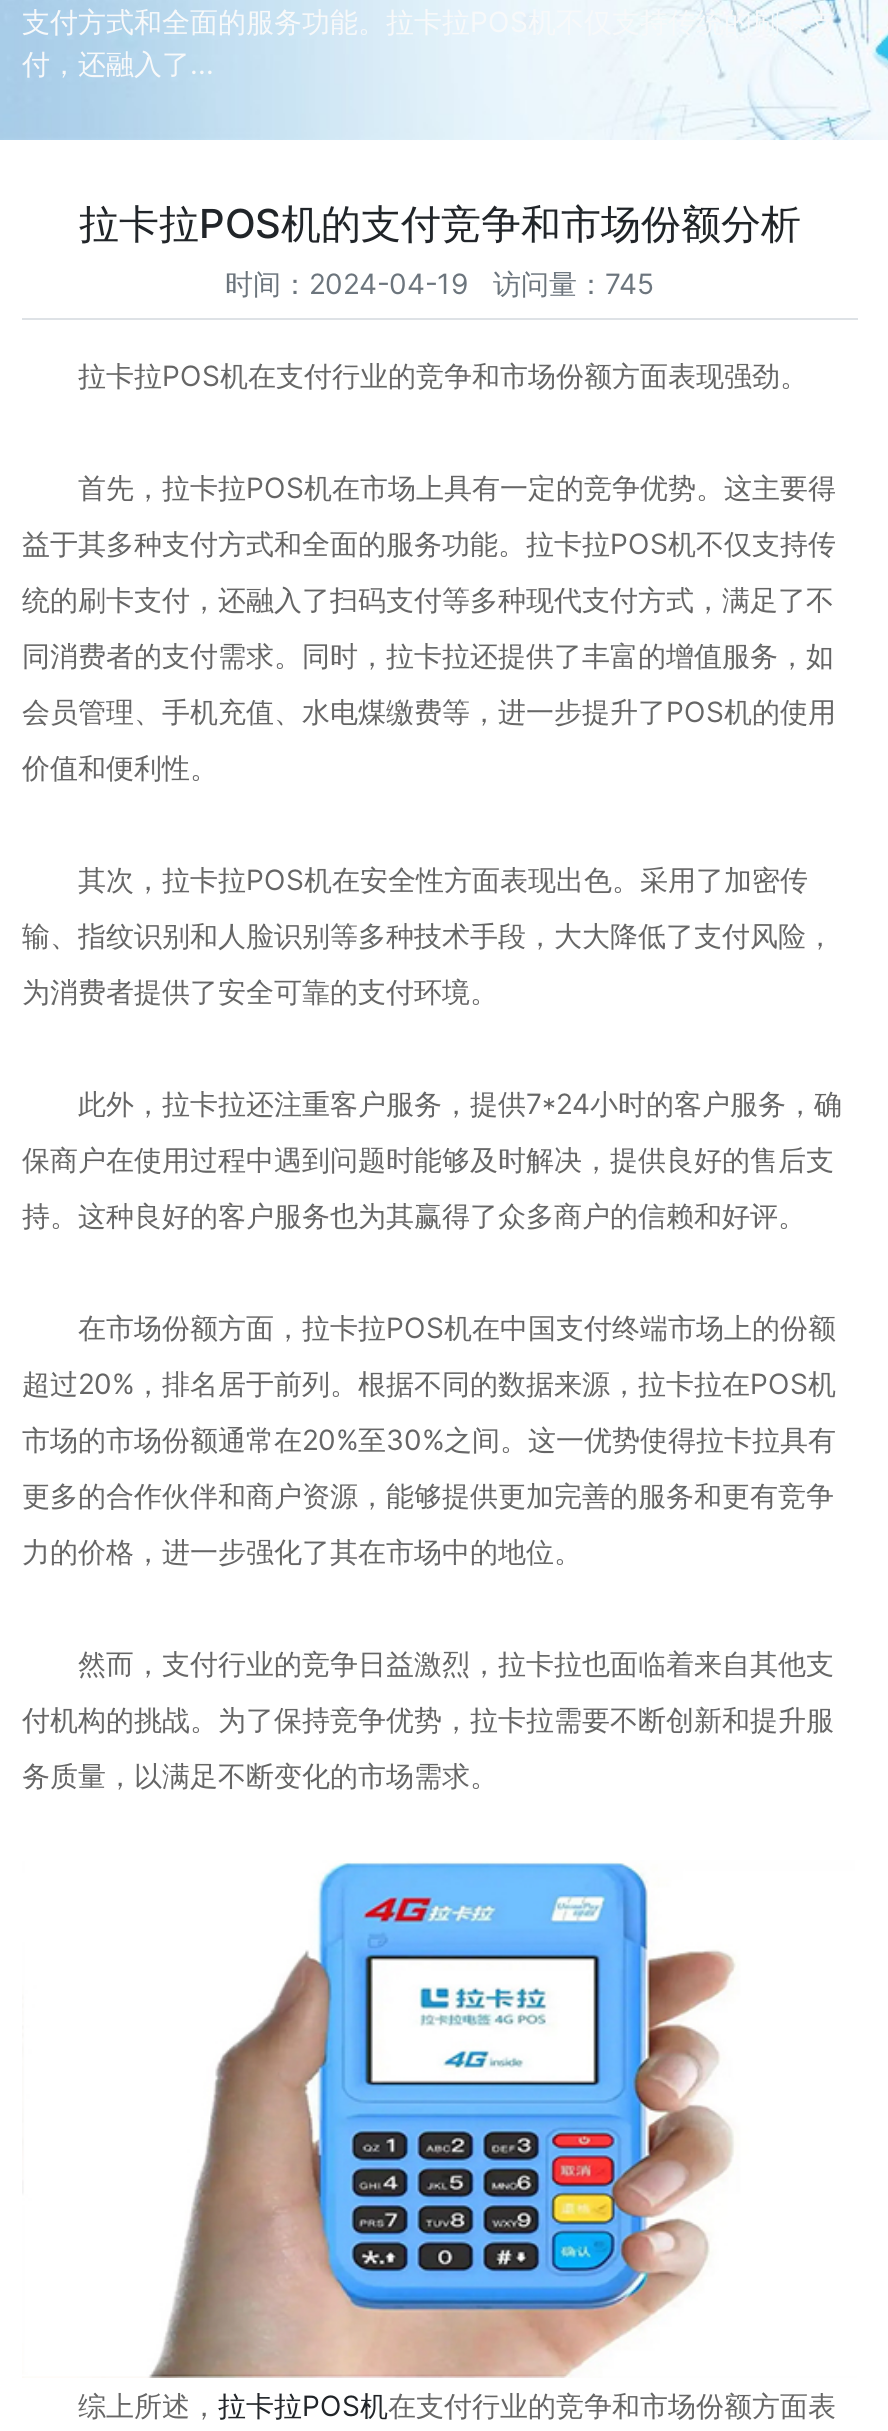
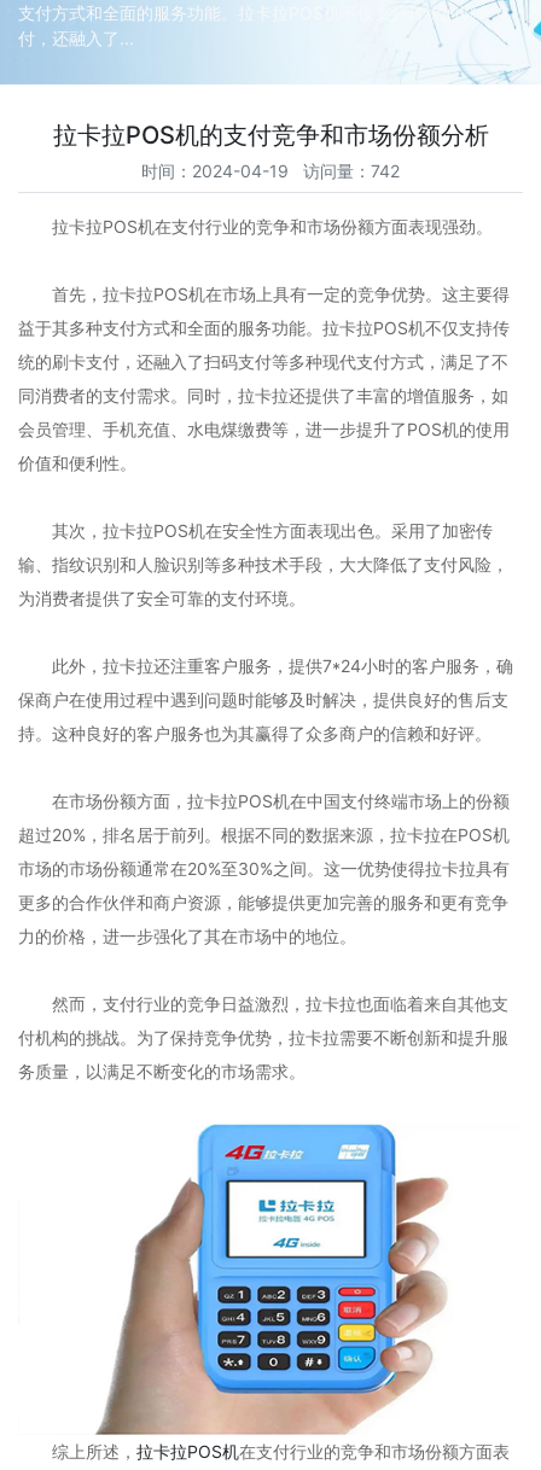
[225,266,655,300] 时间：2024-04-19 访问量：745 -> [141,161,400,181] 时间：2024-04-19 访问量：742

